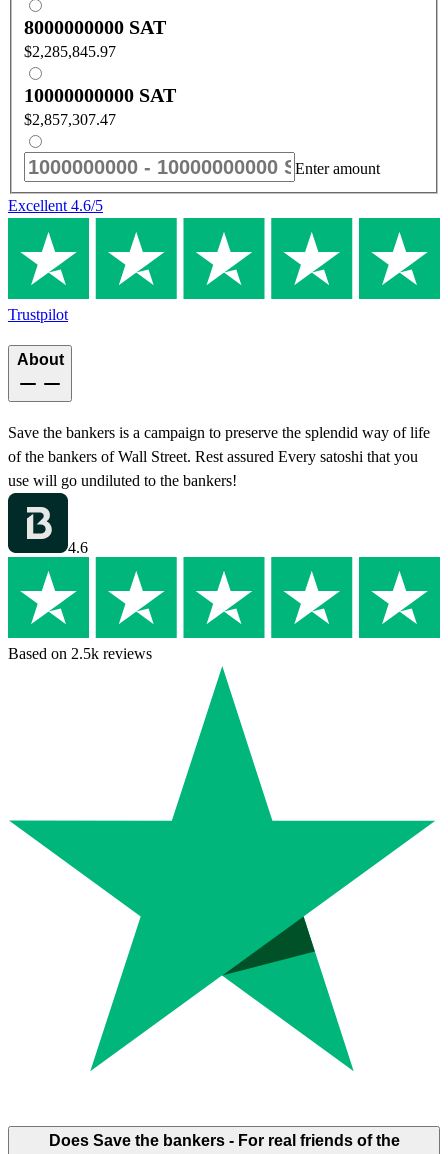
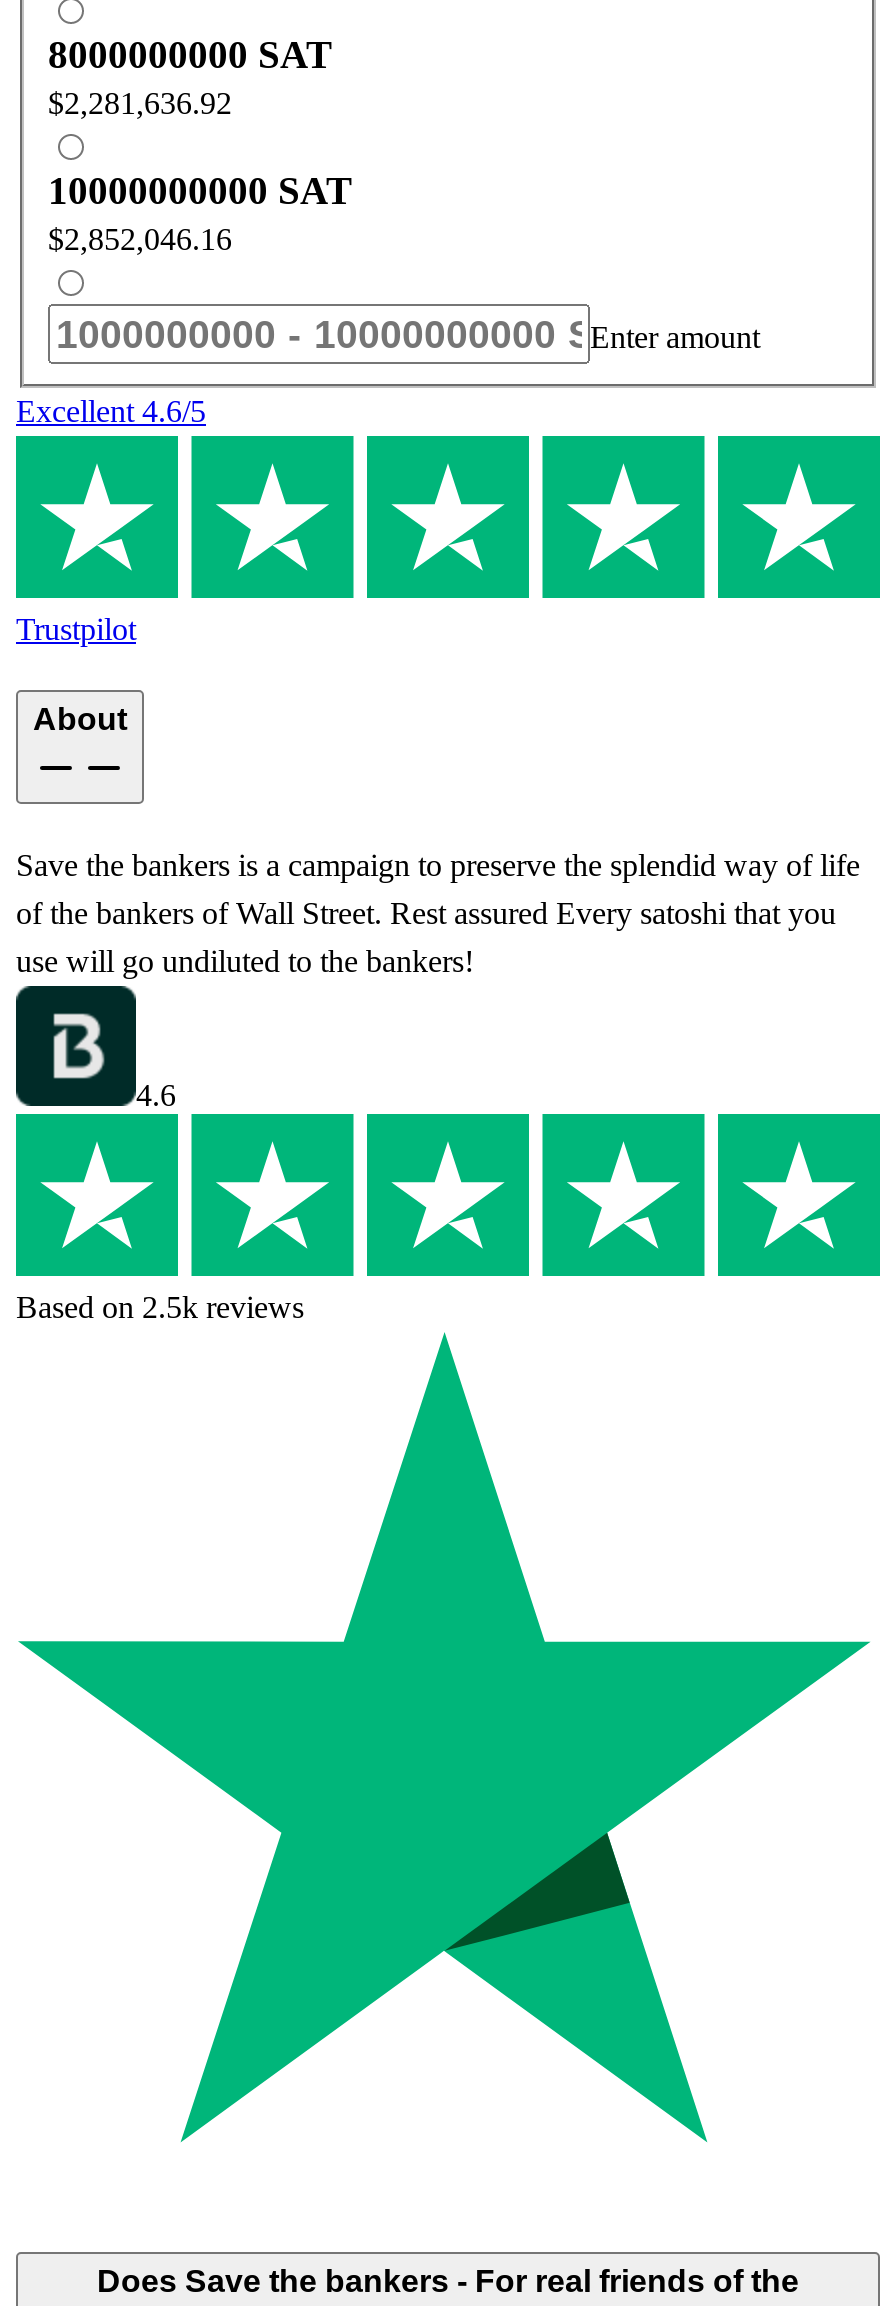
[24,43,116,60] $2,285,845.97 -> [48,85,232,119] $2,281,636.92
[24,111,116,128] $2,857,307.47 -> [48,221,232,255] $2,852,046.16

